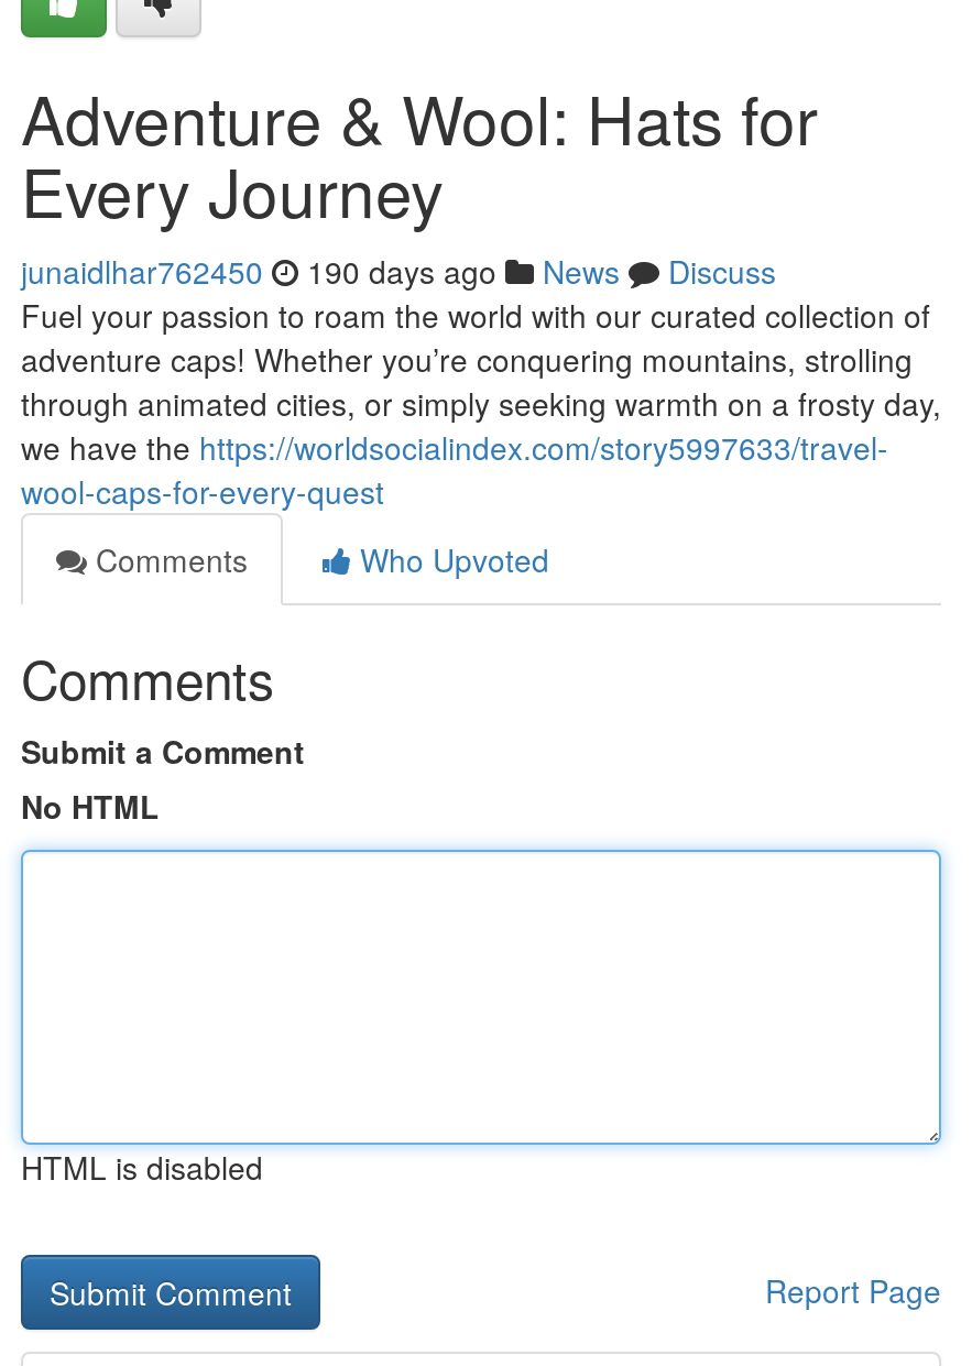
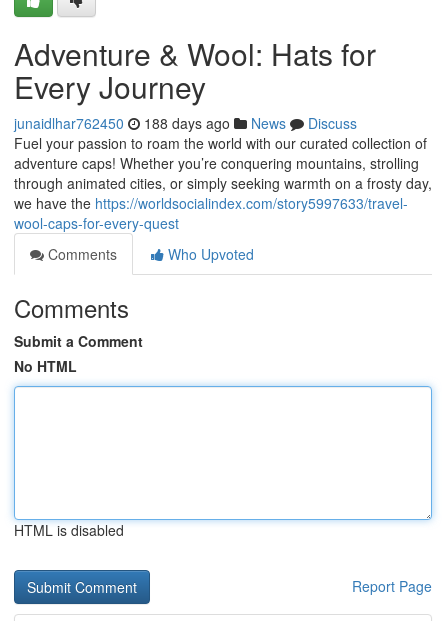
[21,249,776,293] junaidlhar762450 190 days ago News Discuss -> [14,113,357,133] junaidlhar762450 188 days ago News Discuss

